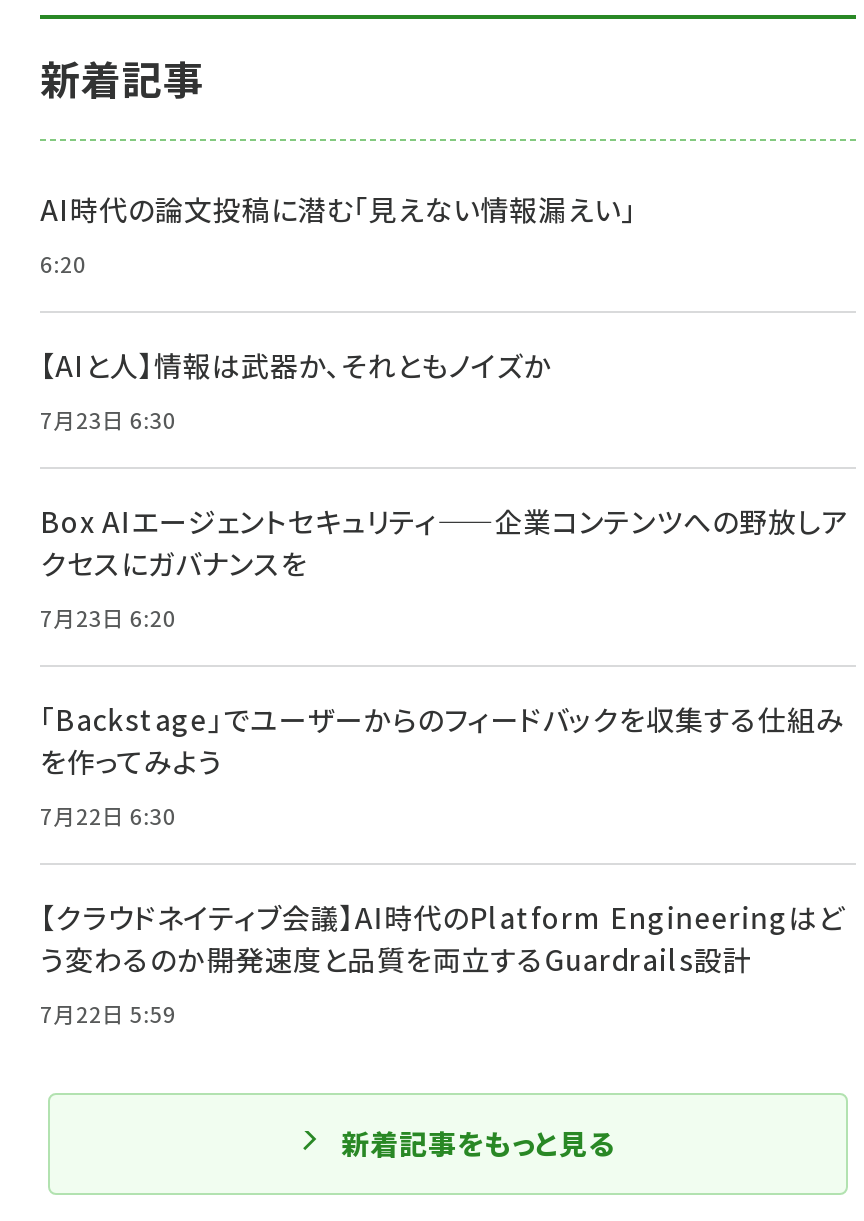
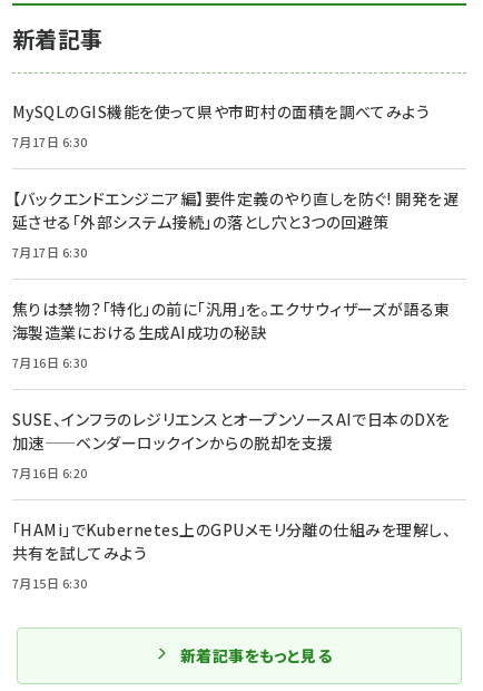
[40,189,636,279] AI時代の論文投稿に潜む「見えない情報漏えい」 | 6:20 -> [12,100,430,150] MySQLのGIS機能を使って県や市町村の面積を調べてみよう | 7月17日 6:30
[40,345,552,435] 【AIと人】情報は武器か、それともノイズか | 7月23日 6:30 -> [12,187,459,261] 【バックエンドエンジニア編】要件定義のやり直しを防ぐ! 開発を遅 | 延させる「外部システム接続」の落とし穴と3つの回避策 | 7月17日 6:30
[40,501,849,633] Box AIエージェントセキュリティ——企業コンテンツへの野放しア | クセスにガバナンスを | 7月23日 6:20 -> [12,298,451,371] 焦りは禁物？「特化」の前に「汎用」を。エクサウィザーズが語る東 | 海製造業における生成AI成功の秘訣 | 7月16日 6:30
[40,699,845,831] 「Backstage」でユーザーからのフィードバックを収集する仕組み | を作ってみよう | 7月22日 6:30 -> [12,408,451,481] SUSE、インフラのレジリエンスとオープンソースAIで日本のDXを | 加速——ベンダーロックインからの脱却を支援 | 7月16日 6:20
[40,897,844,1029] 【クラウドネイティブ会議】AI時代のPlatform Engineeringはど | う変わるのか――開発速度と品質を両立するGuardrails設計 | 7月22日 5:59 -> [12,518,451,592] 「HAMi」でKubernetes上のGPUメモリ分離の仕組みを理解し、 | 共有を試してみよう | 7月15日 6:30

